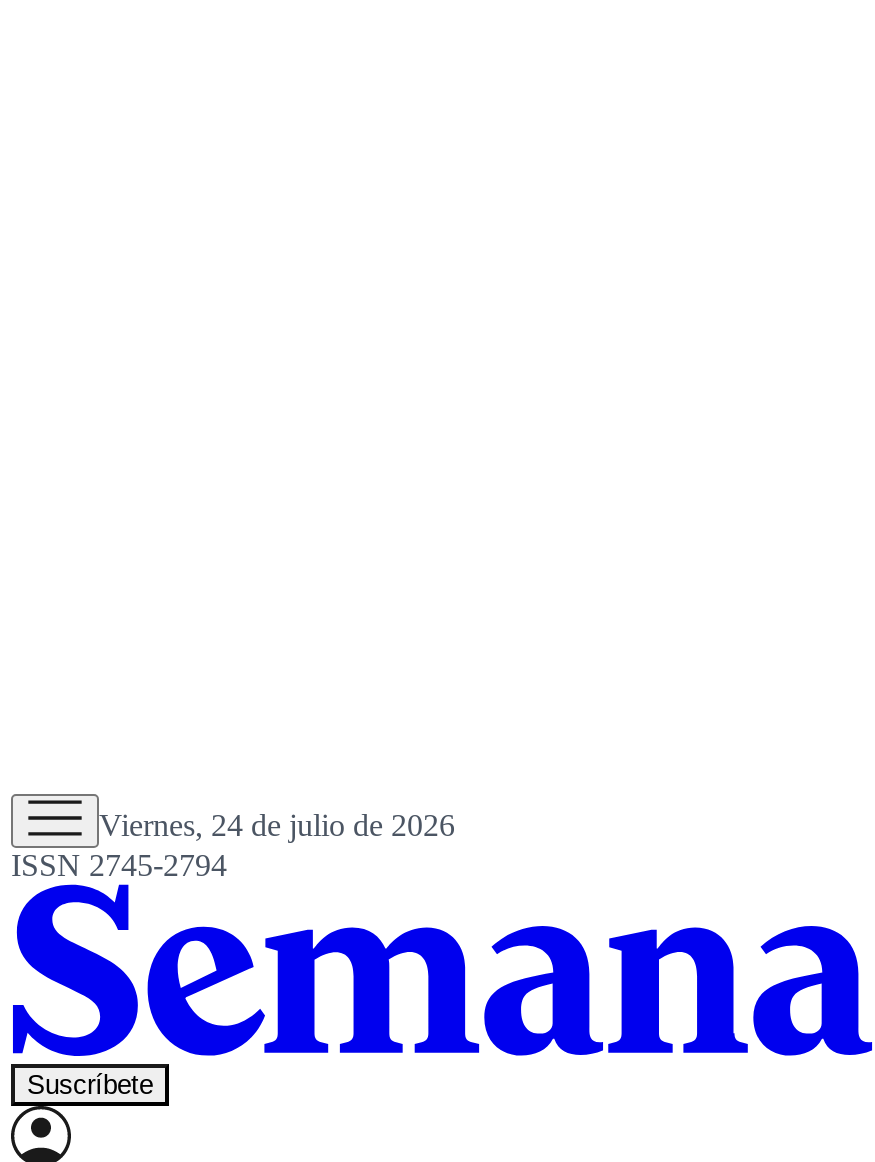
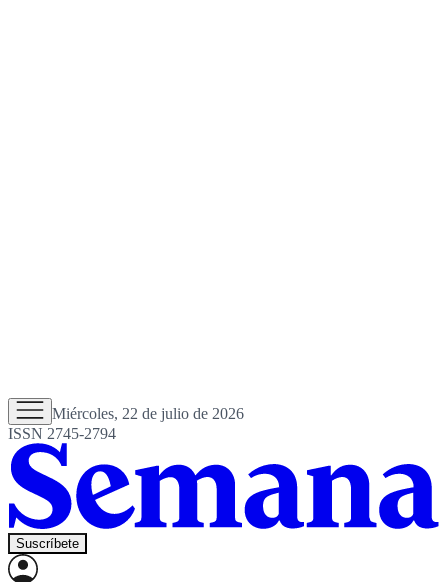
[99,808,455,842] Viernes, 24 de julio de 2026 -> [52,405,244,422] Miércoles, 22 de julio de 2026

